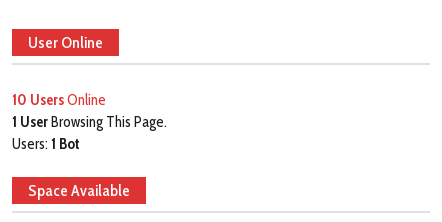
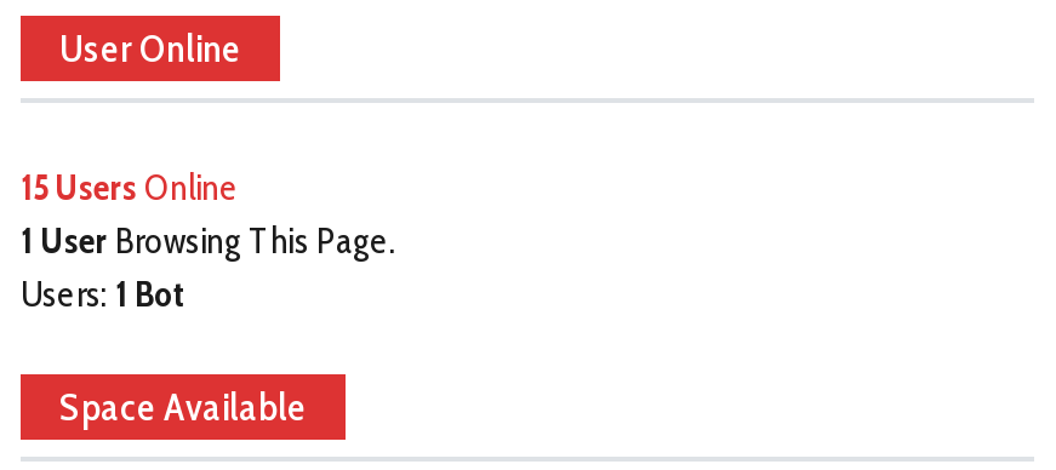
[12,91,106,109] 10 Users Online -> [21,167,239,210] 15 Users Online

